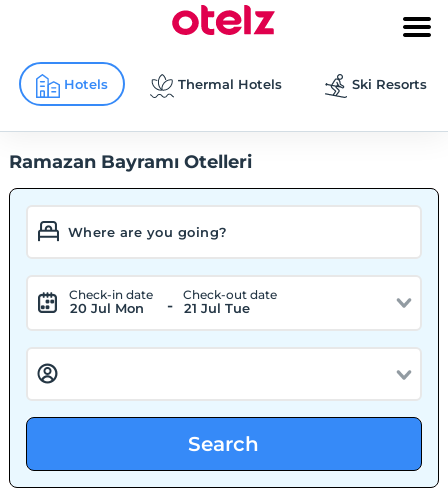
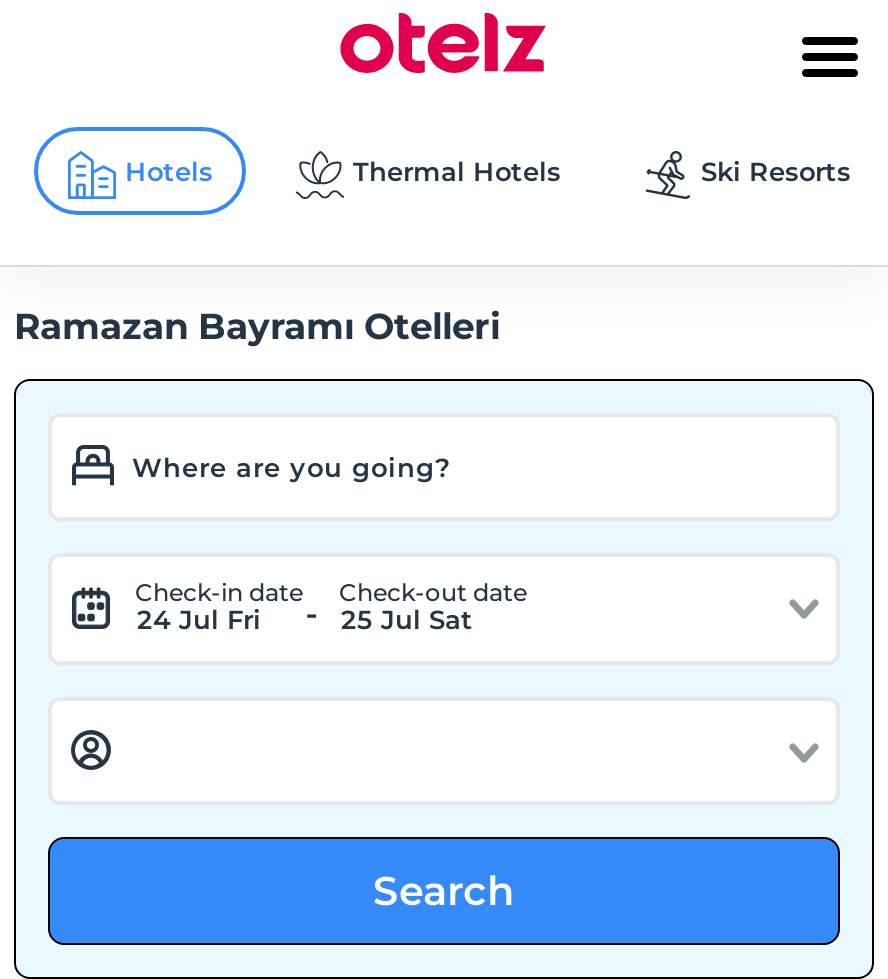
[70,300,144,316] 20 Jul Mon -> [137,603,261,635] 24 Jul Fri
[184,300,250,316] 21 Jul Tue -> [341,603,473,635] 25 Jul Sat

